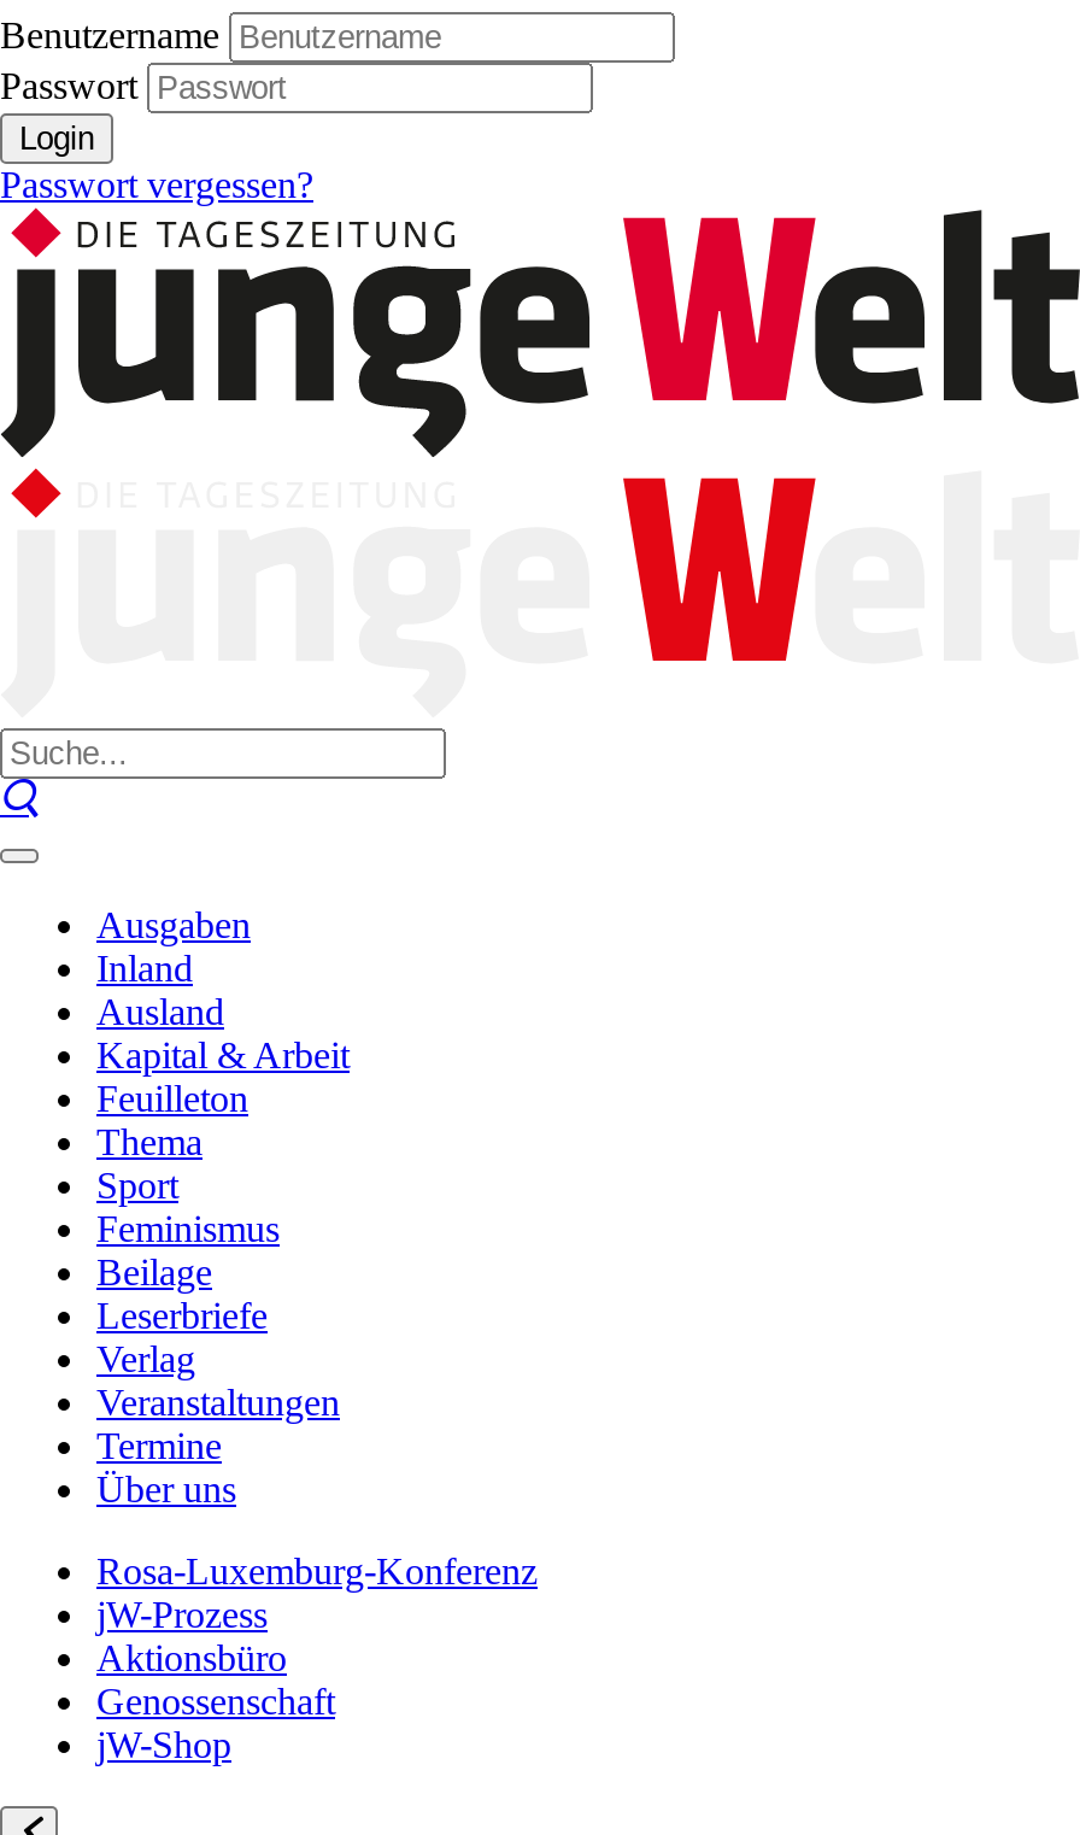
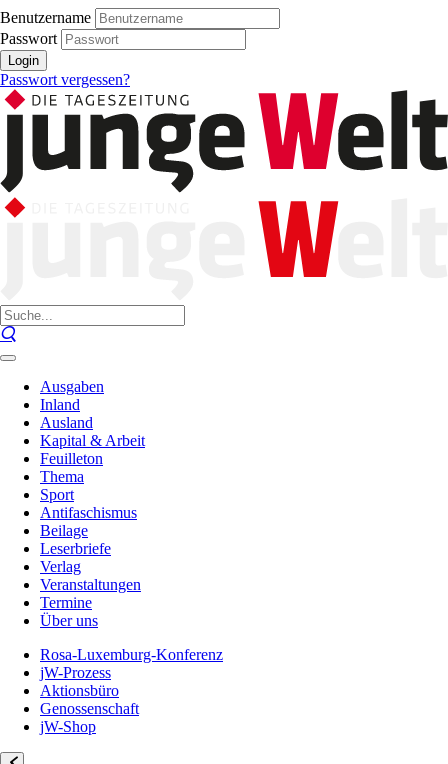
[96,1208,280,1249] Feminismus -> [40,504,137,521] Antifaschismus

